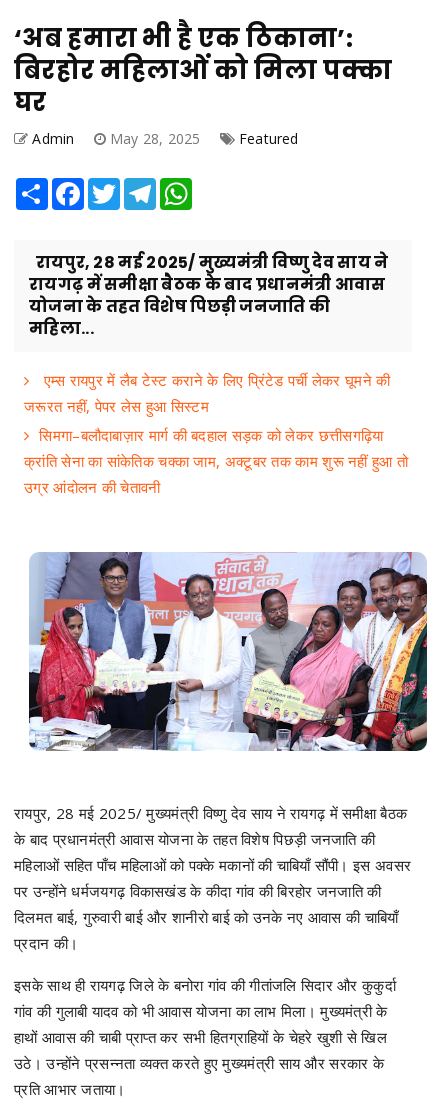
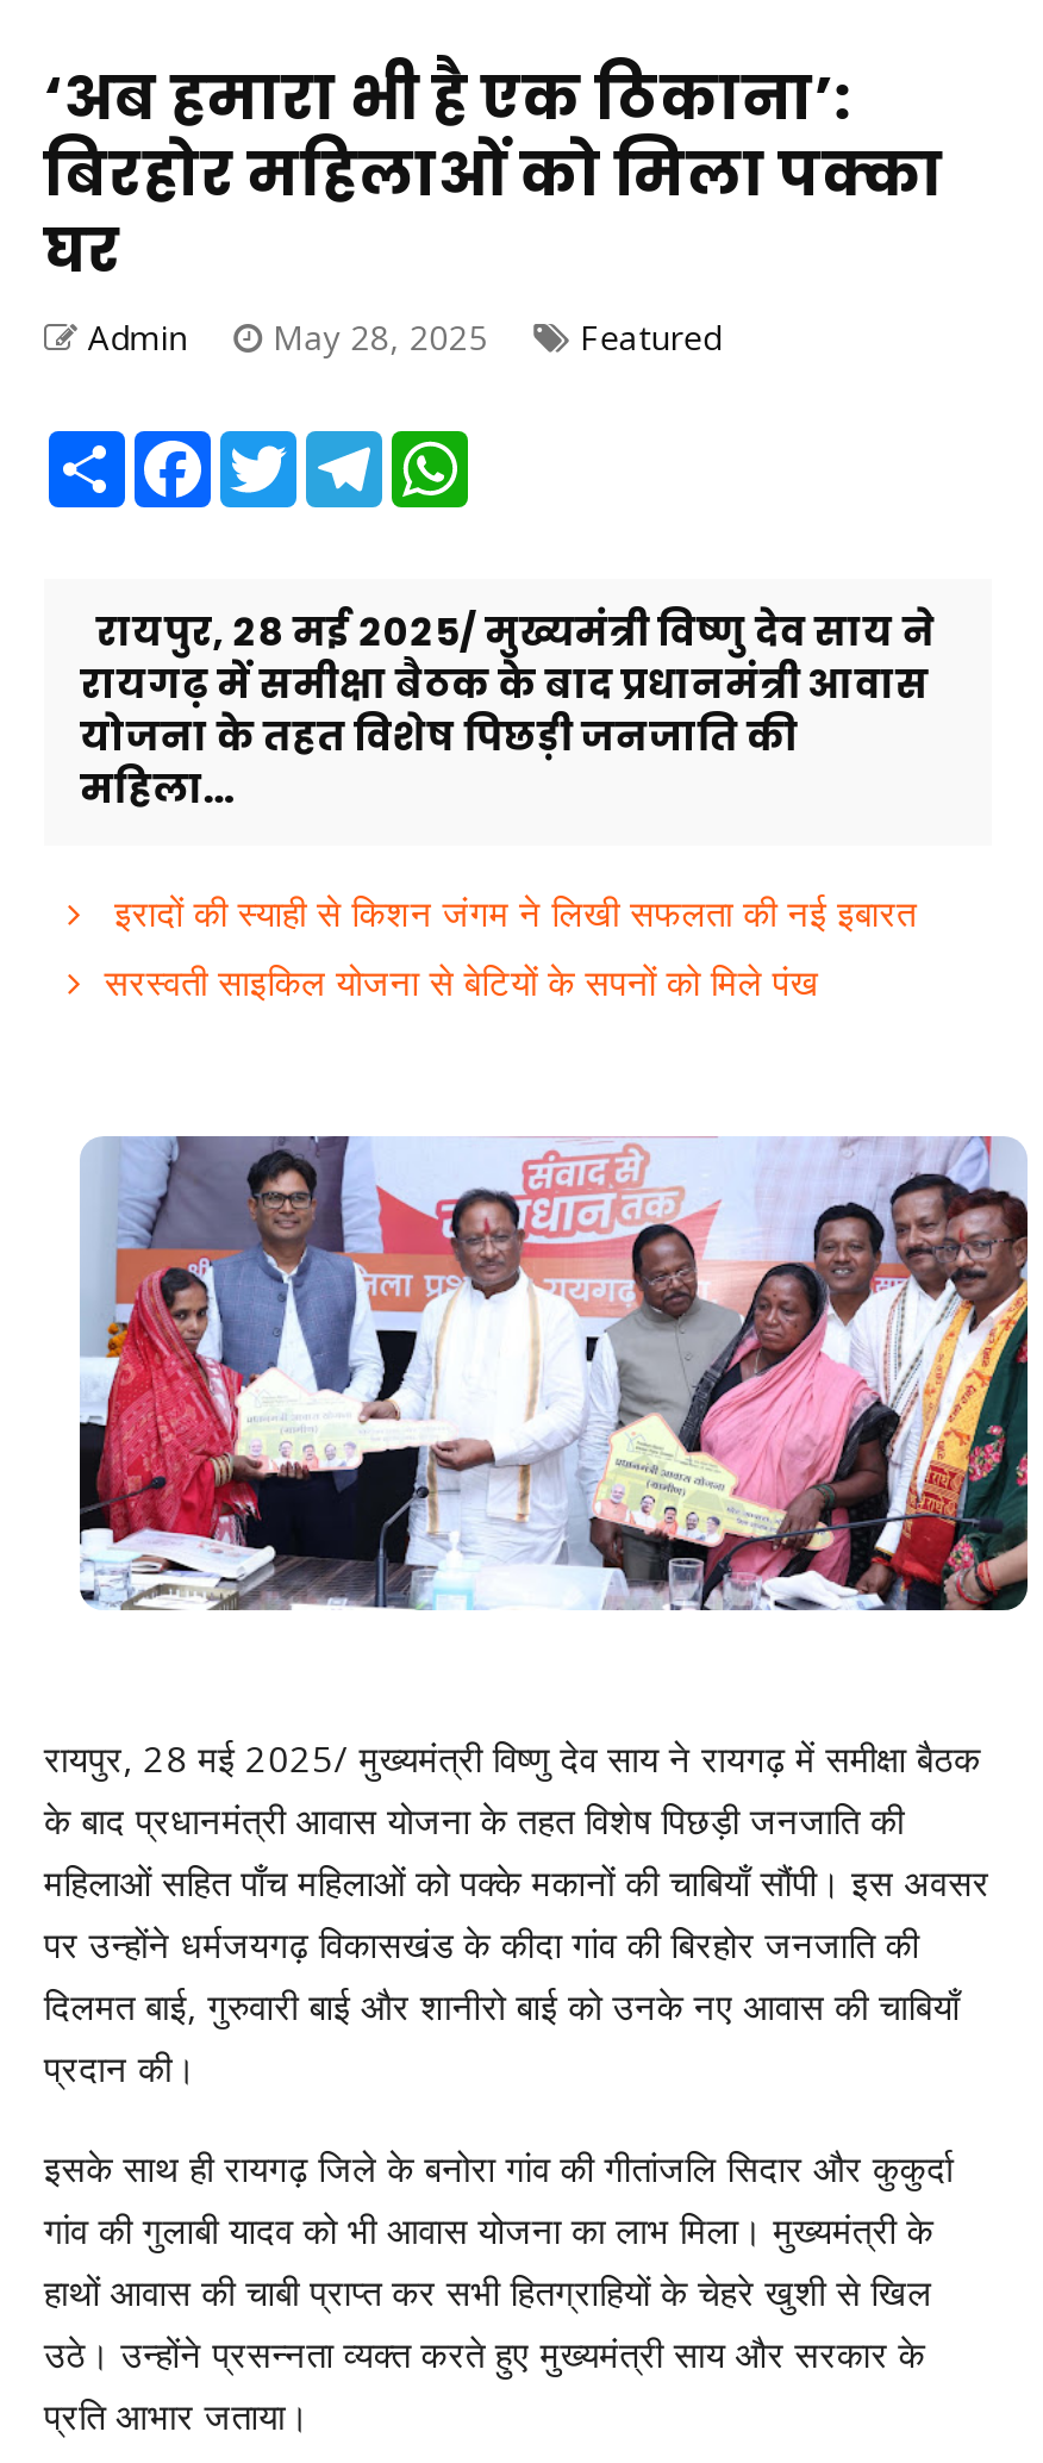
[24,370,408,497] एम्स रायपुर में लैब टेस्ट कराने के लिए प्रिंटेड पर्ची लेकर घूमने की | जरूरत नहीं, पेपर लेस हुआ सिस्टम | सिमगा–बलौदाबाज़ार मार्ग की बदहाल सड़क को लेकर छत्तीसगढ़िया | क्रांति सेना का सांकेतिक चक्का जाम, अक्टूबर तक काम शुरू नहीं हुआ तो | उग्र आंदोलन की चेतावनी -> [104,888,916,1005] इरादों की स्याही से किशन जंगम ने लिखी सफलता की नई इबारत | सरस्वती साइकिल योजना से बेटियों के सपनों को मिले पंख

